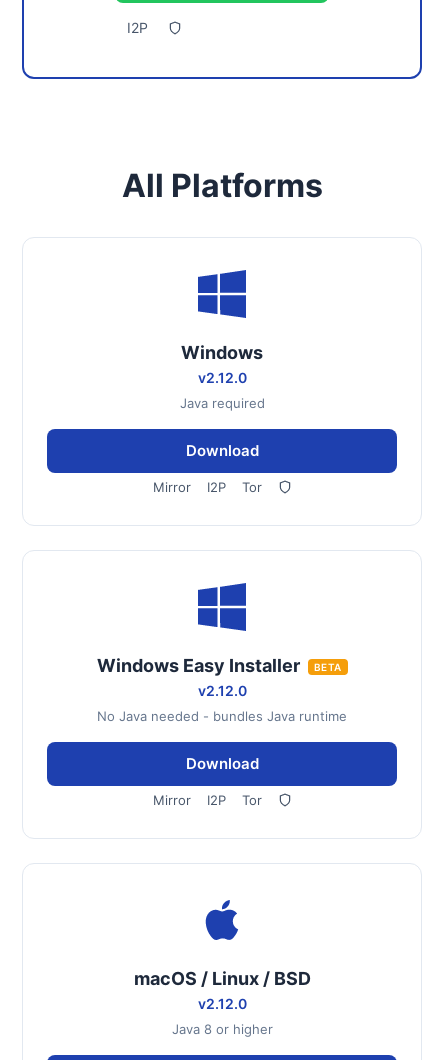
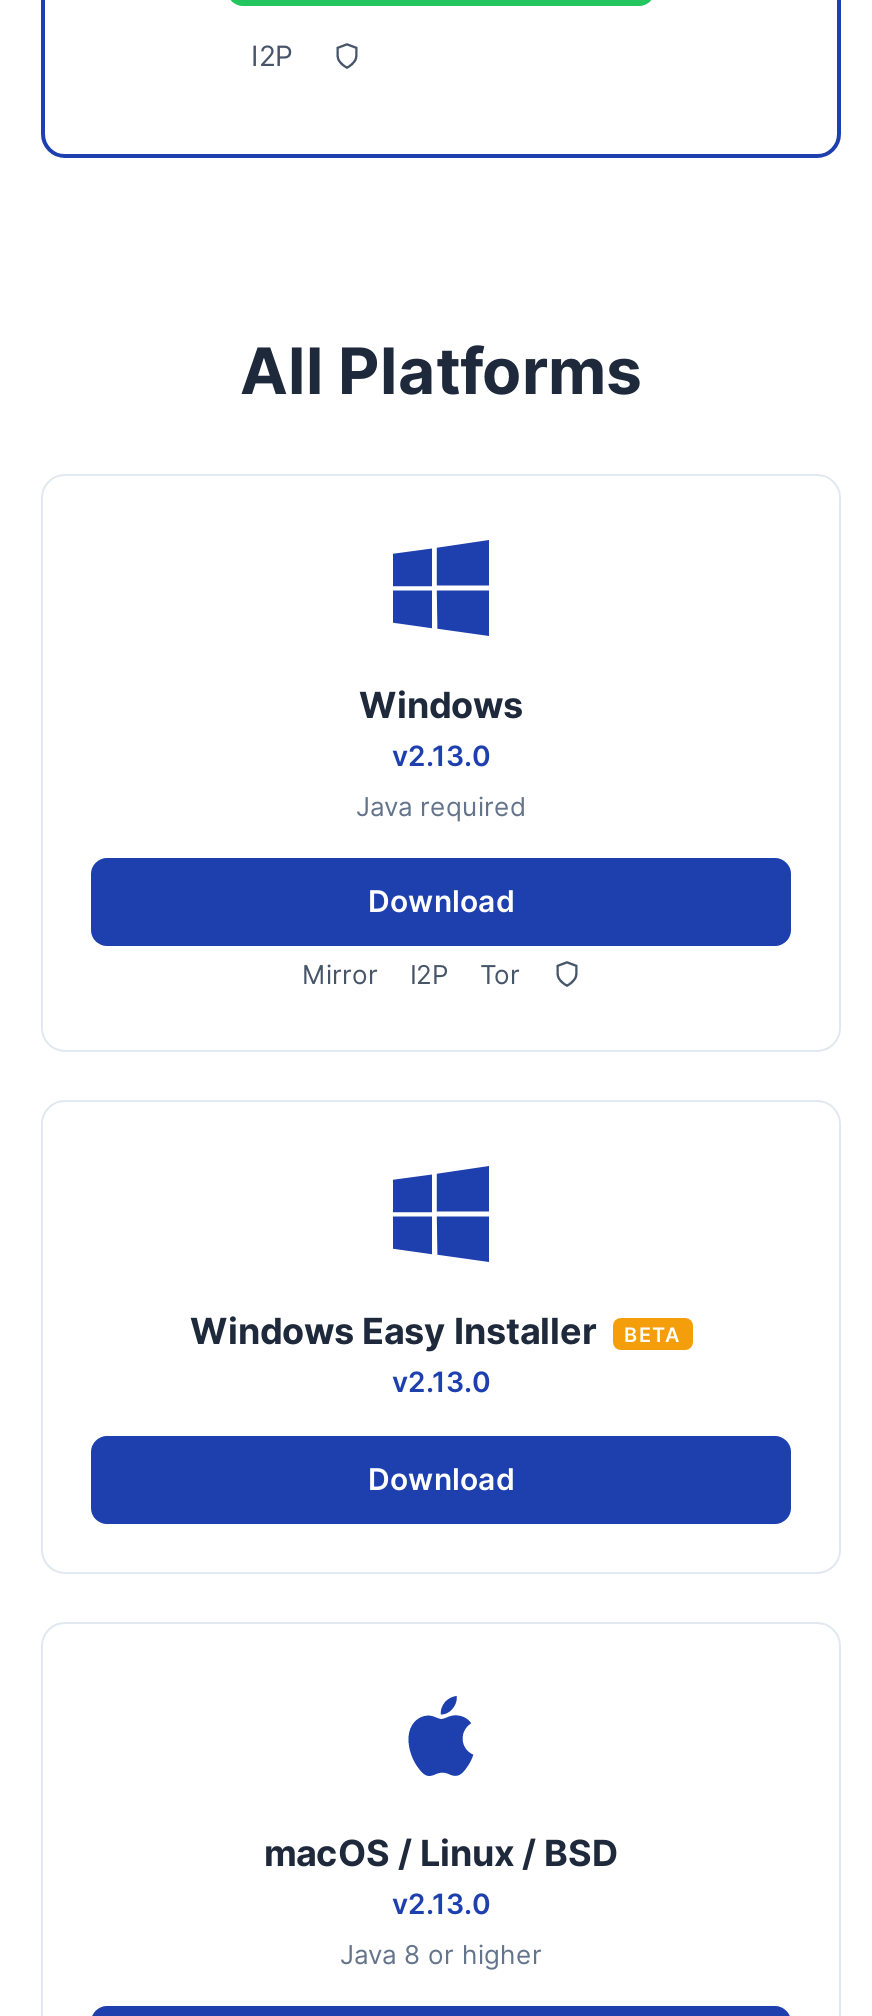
[197,369,246,386] v2.12.0 -> [392,738,490,772] v2.13.0
[97,682,347,724] v2.12.0 | No Java needed - bundles Java runtime -> [392,1364,490,1398] v2.13.0
[152,792,261,808] Mirror | I2P | Tor -> none
[197,995,246,1012] v2.12.0 -> [392,1886,490,1920] v2.13.0

